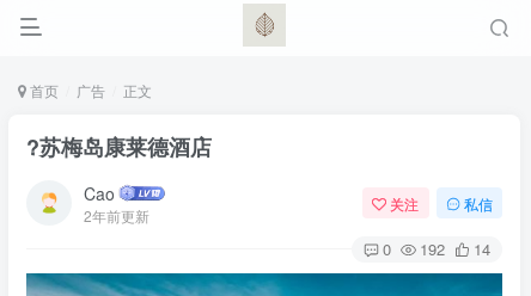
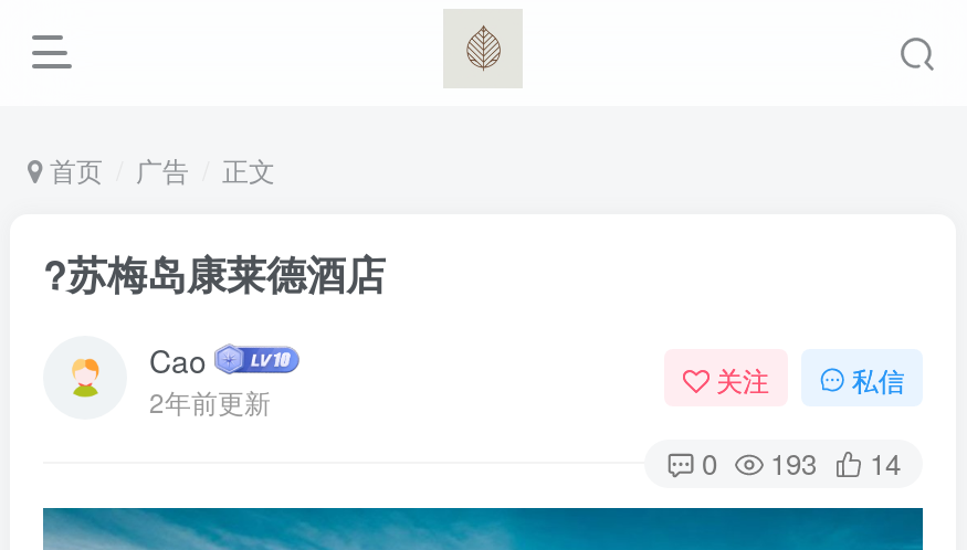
[383,238,490,260] 0 192 14 -> [702,442,901,484] 0 193 14

